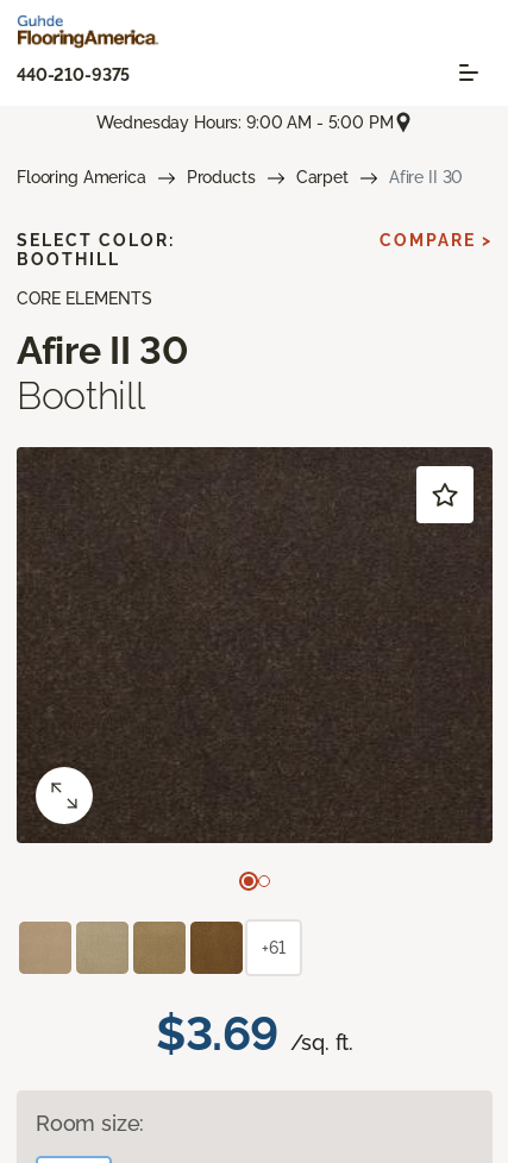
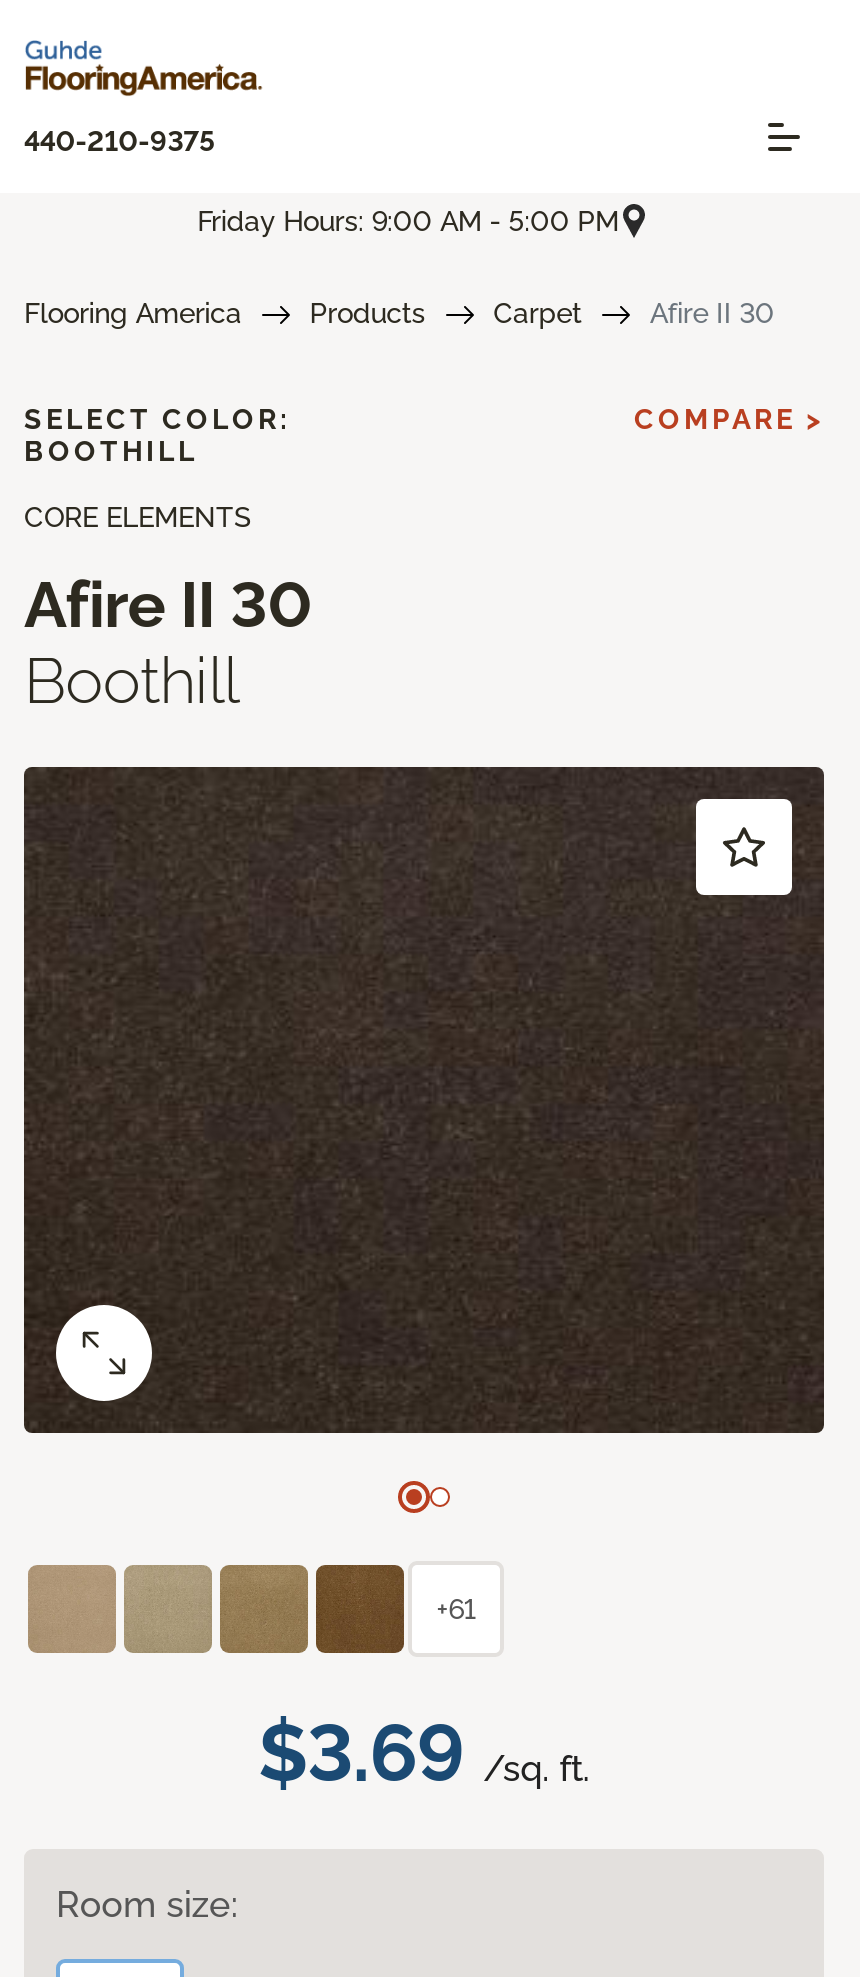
[97,113,393,132] Wednesday Hours: 9:00 AM - 5:00 PM -> [197,204,619,236] Friday Hours: 9:00 AM - 5:00 PM

